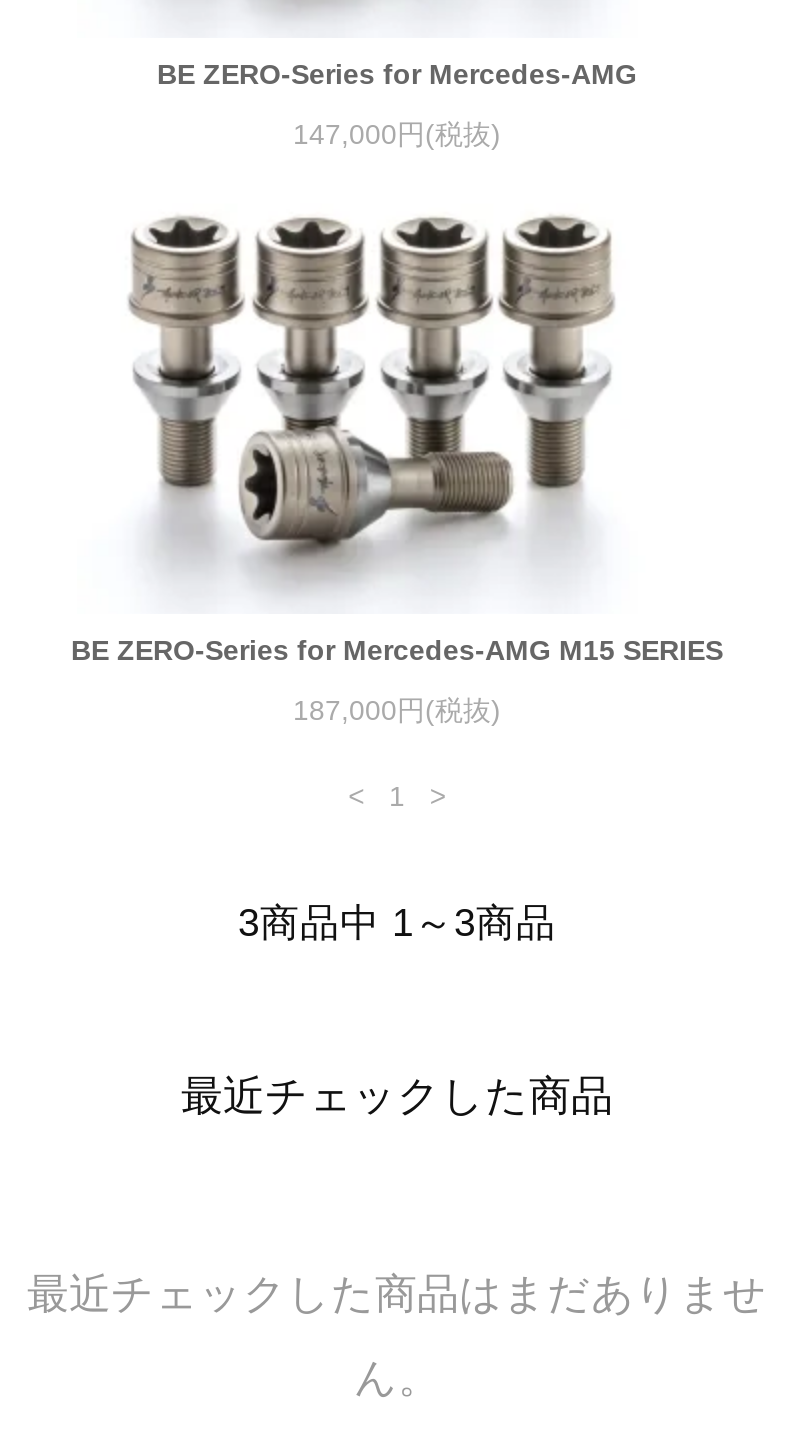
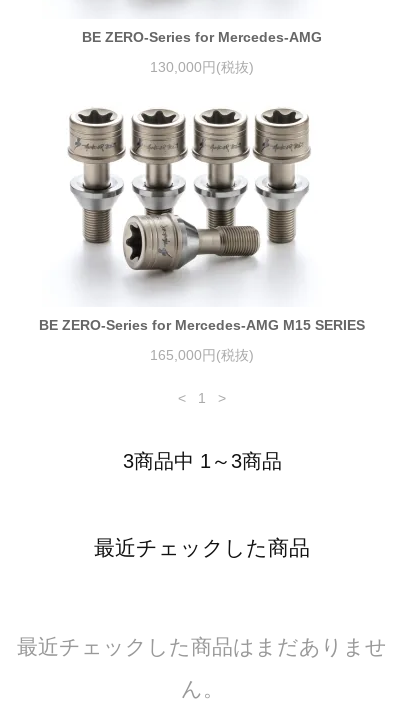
[293,118,501,150] 147,000円(税抜) -> [150,59,254,75] 130,000円(税抜)
[293,694,501,726] 187,000円(税抜) -> [150,347,254,363] 165,000円(税抜)

